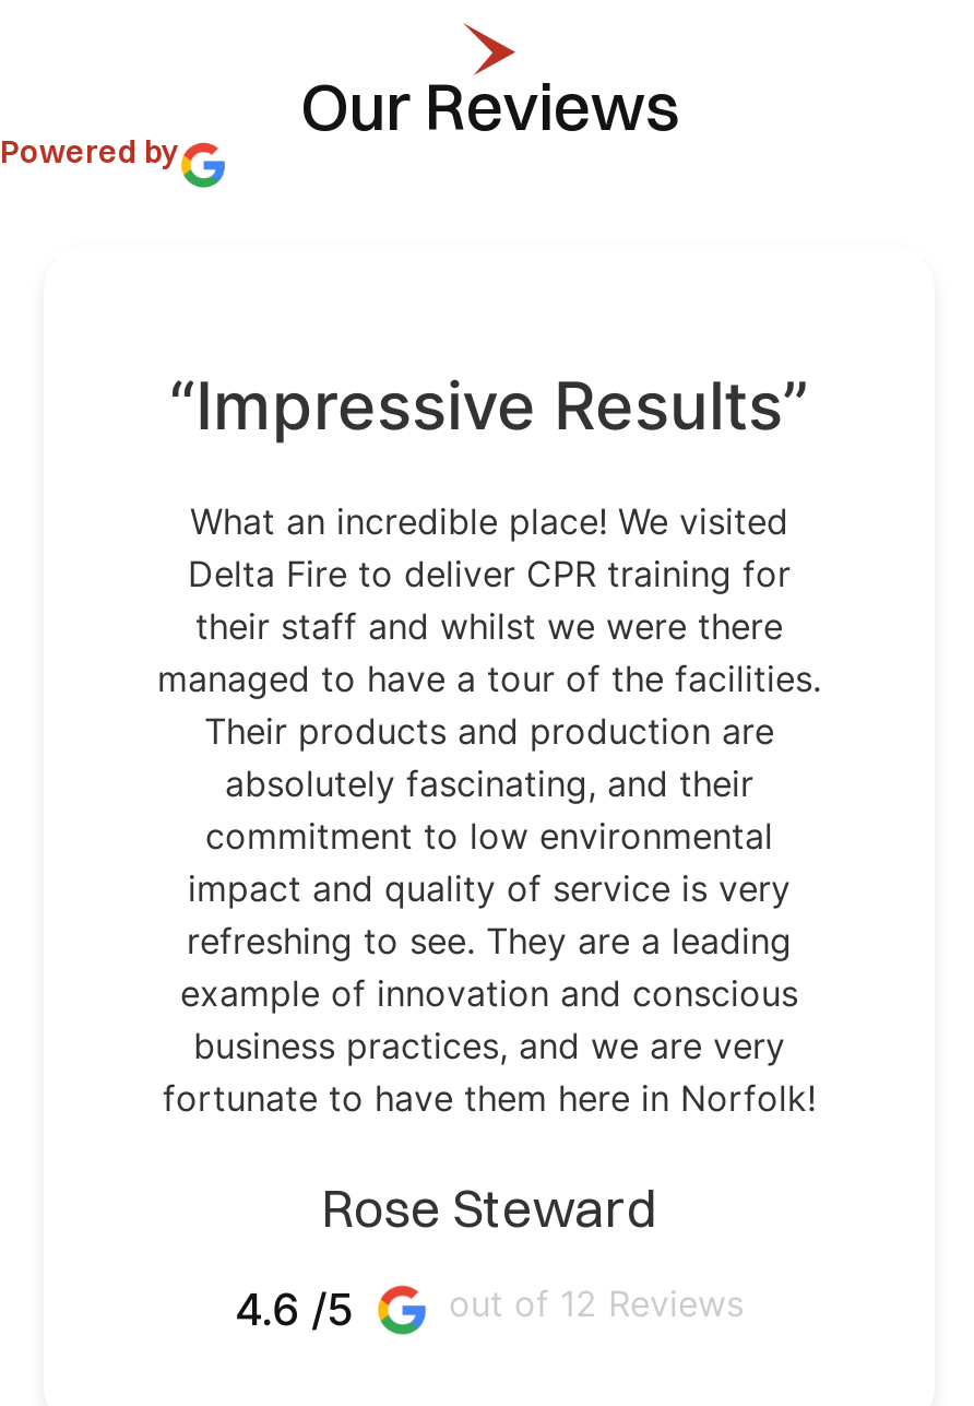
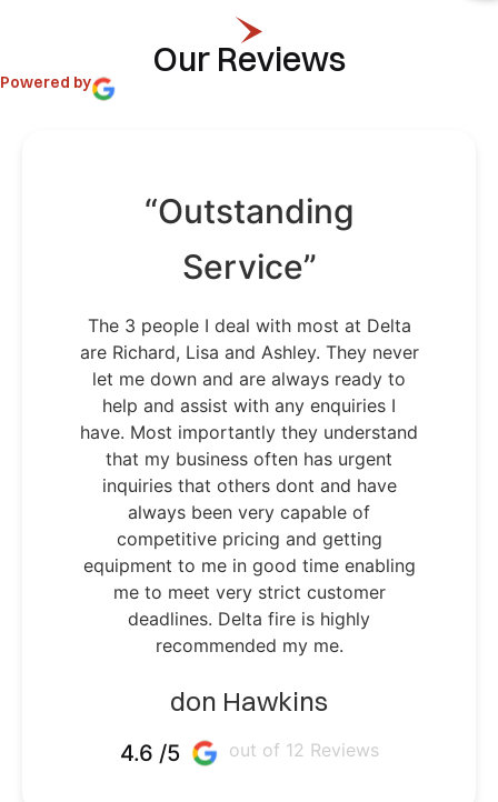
[169,366,809,445] “Impressive Results” -> [144,191,354,287] “Outstanding | Service”
[157,499,821,1120] What an incredible place! We visited | Delta Fire to deliver CPR training for | their staff and whilst we were there | managed to have a tour of the facilities. | Their products and production are | absolutely fascinating, and their | commitment to low environmental | impact and quality of service is very | refreshing to see. They are a leading | example of innovation and conscious | business practices, and we are very | fortunate to have them here in Norfolk! -> [79,314,419,656] The 3 people I deal with most at Delta | are Richard, Lisa and Ashley. They never | let me down and are always ready to | help and assist with any enquiries I | have. Most importantly they understand | that my business often has urgent | inquiries that others dont and have | always been very capable of | competitive pricing and getting | equipment to me in good time enabling | me to meet very strict customer | deadlines. Delta fire is highly | recommended my me.
[321,1174,657,1240] Rose Steward -> [170,684,328,718] don Hawkins

